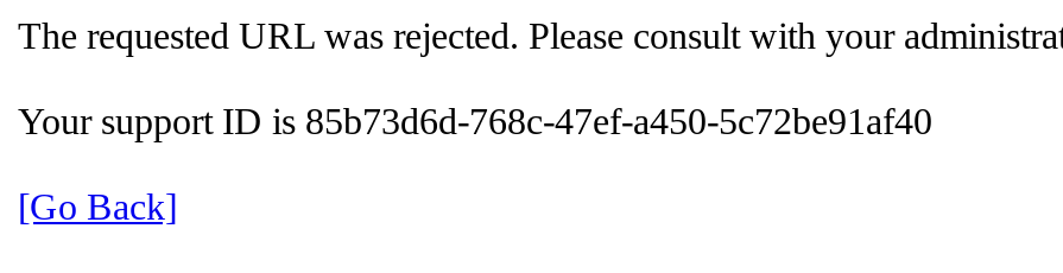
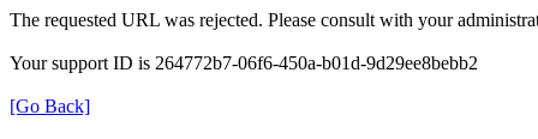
[18,101,932,141] Your support ID is 85b73d6d-768c-47ef-a450-5c72be91af40 -> [10,53,478,73] Your support ID is 264772b7-06f6-450a-b01d-9d29ee8bebb2

